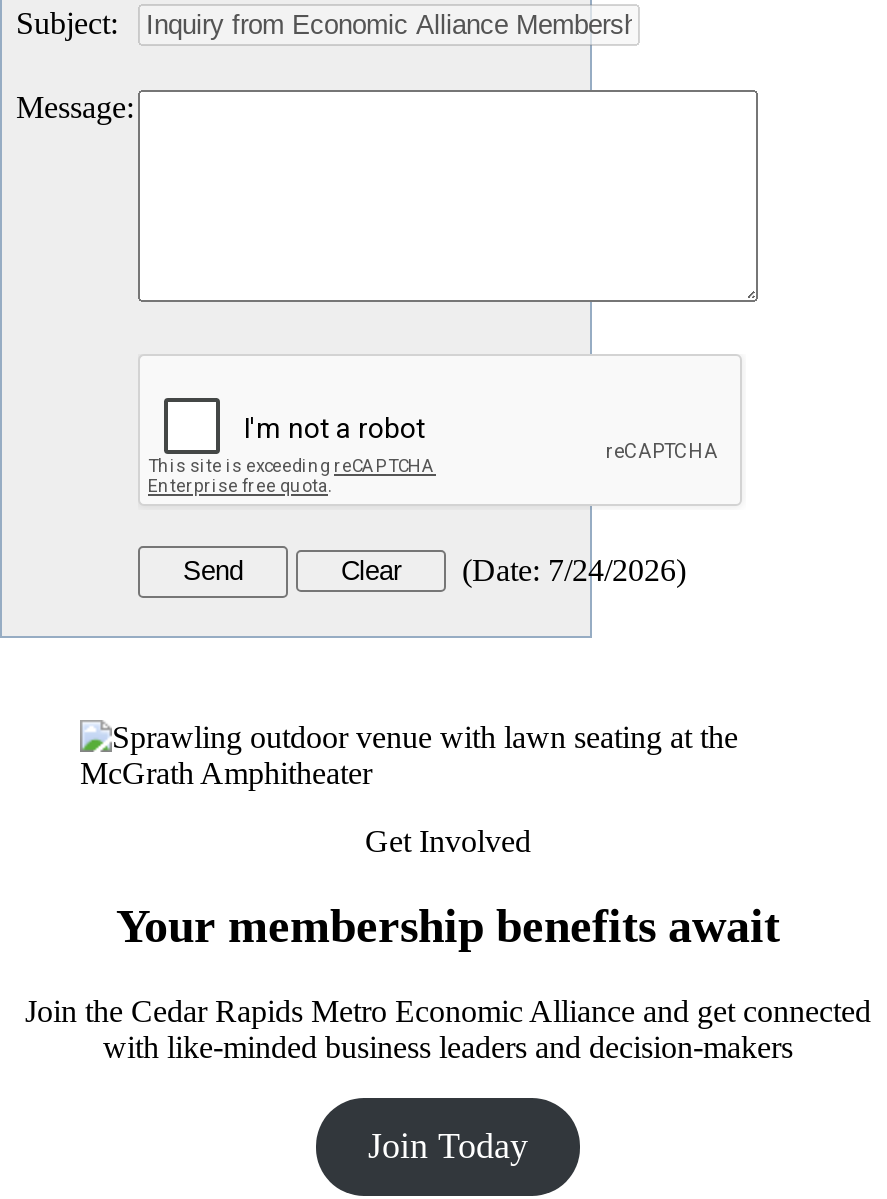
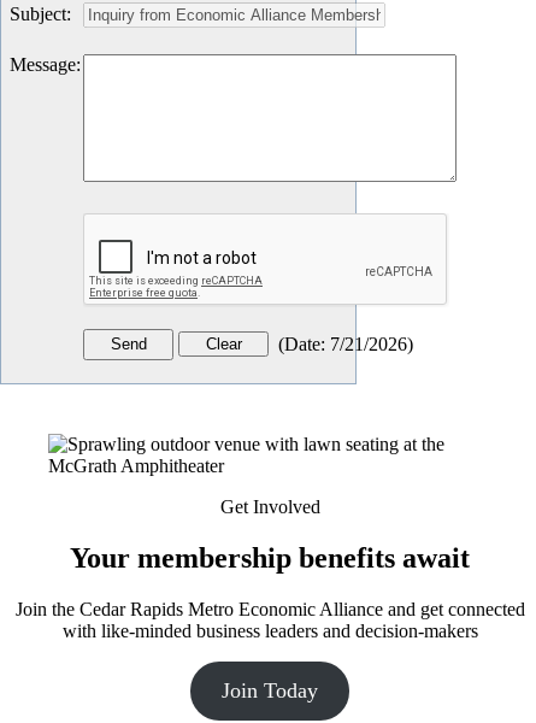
[446,553,686,587] (Date: 7/24/2026) -> [269,333,413,354] (Date: 7/21/2026)

